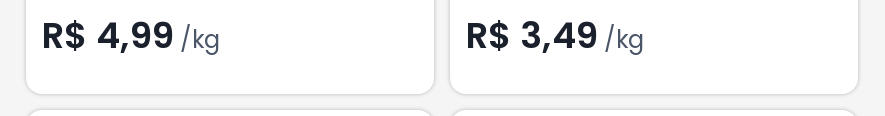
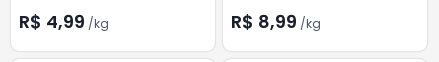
[466,10,646,60] R$ 3,49 / kg -> [231,9,321,34] R$ 8,99 / kg

